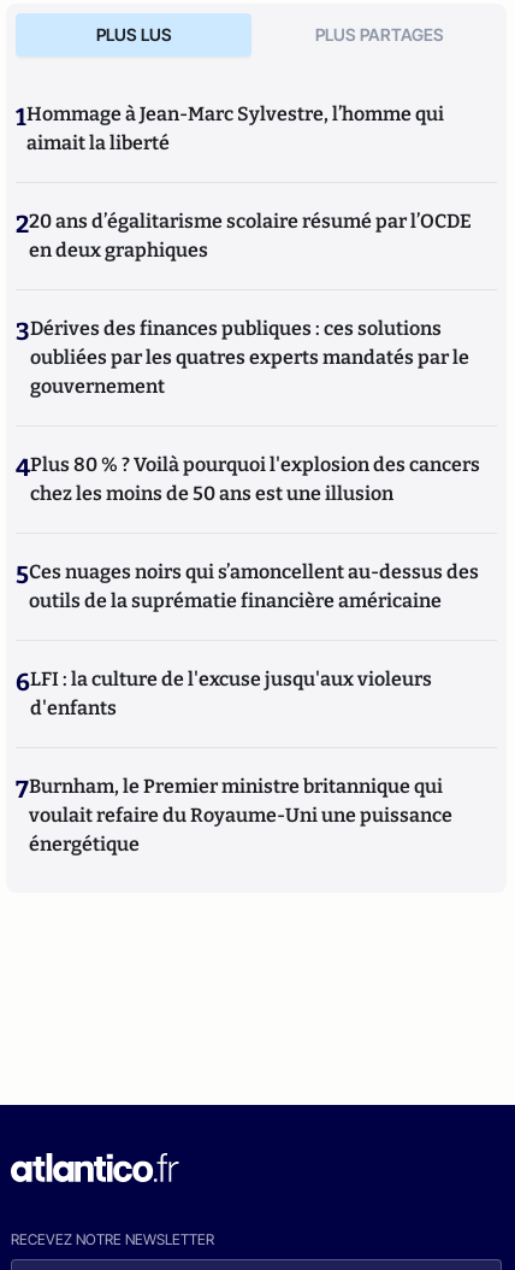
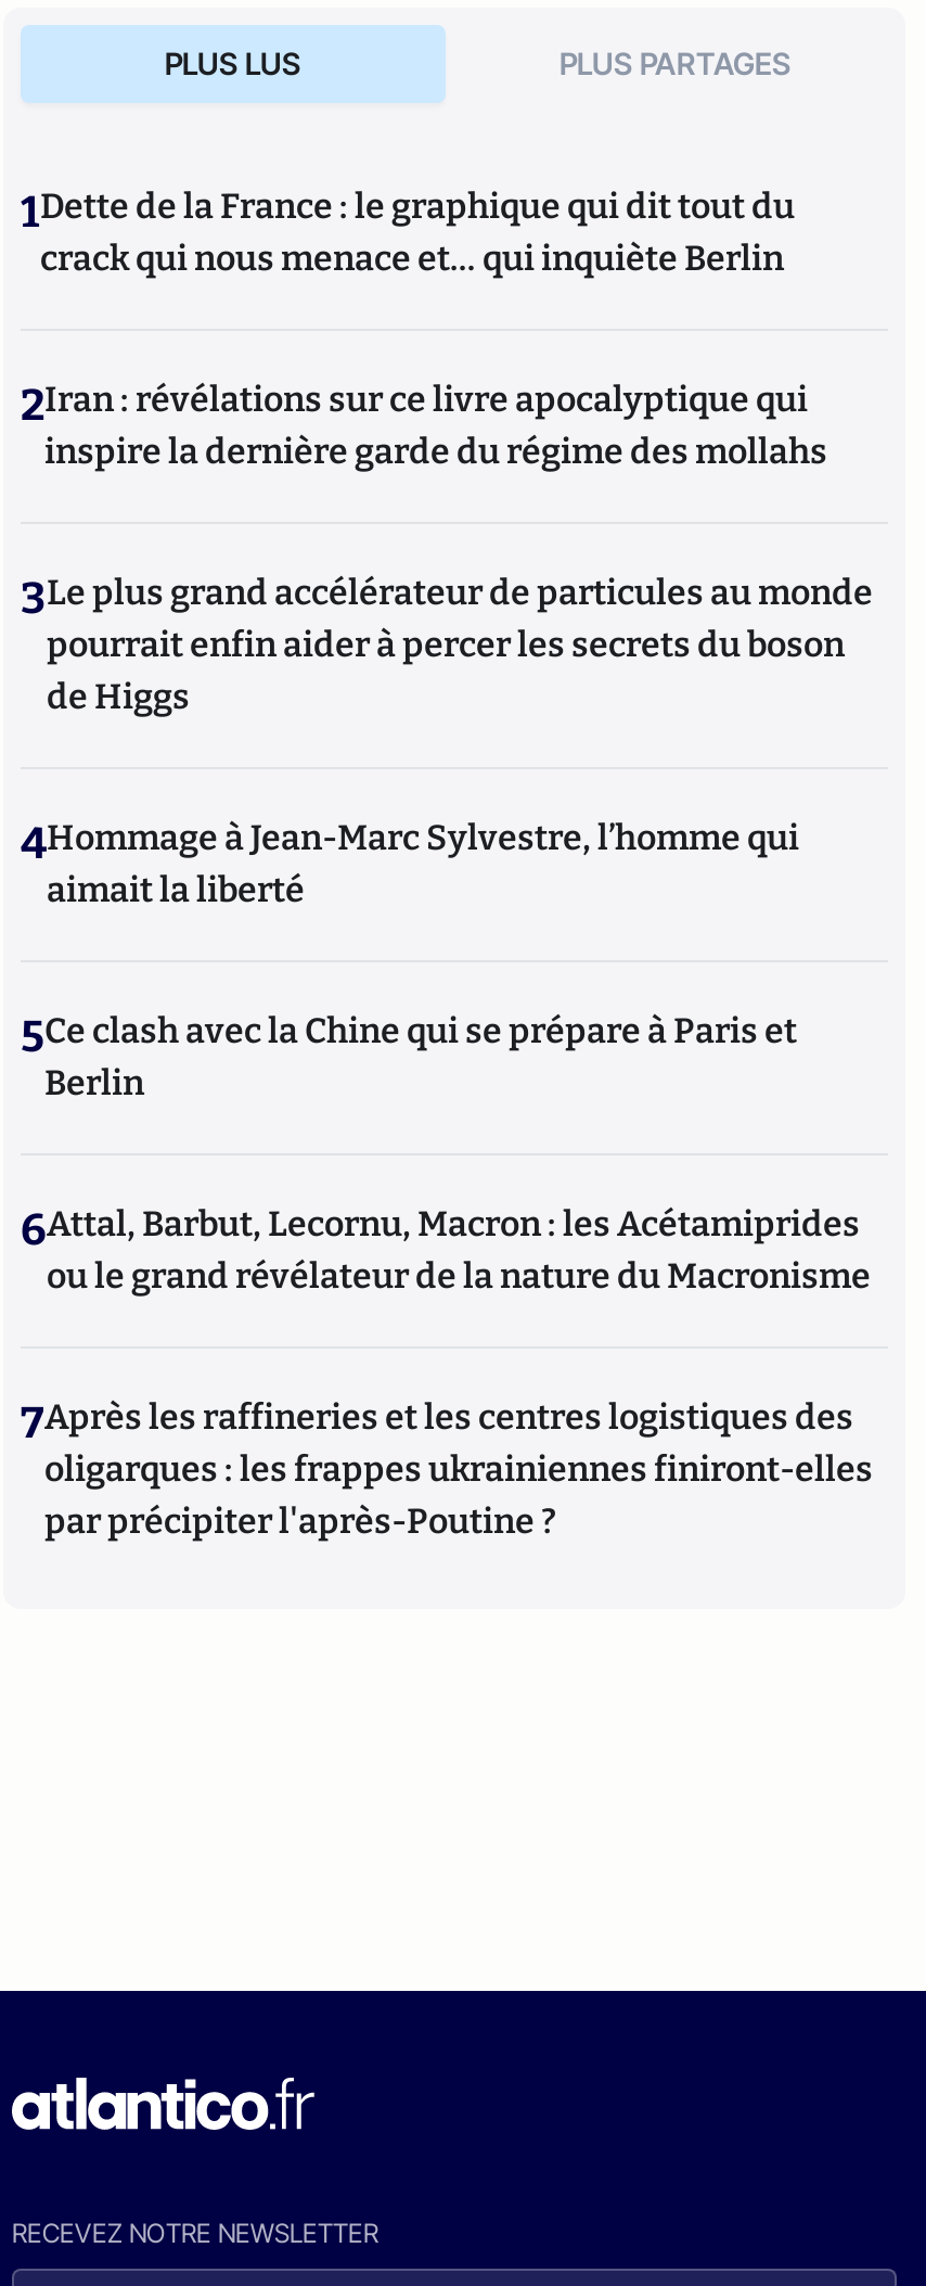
[16,102,444,131] 1Hommage à Jean-Marc Sylvestre, l’homme qui -> [21,186,873,869] 1Dette de la France : le graphique qui dit tout du | crack qui nous menace et… qui inquiète Berlin | 2Iran : révélations sur ce livre apocalyptique qui | inspire la dernière garde du régime des mollahs | 3Le plus grand accélérateur de particules au monde | pourrait enfin aider à percer les secrets du boson | de Higgs | 4Hommage à Jean-Marc Sylvestre, l’homme qui
moved [26,131,170,154] -> [47,869,305,910]: aimait la liberté
[16,210,480,856] 220 ans d’égalitarisme scolaire résumé par l’OCDE | en deux graphiques | 3Dérives des finances publiques : ces solutions | oubliées par les quatres experts mandatés par le | gouvernement | 4Plus 80 % ? Voilà pourquoi l'explosion des cancers | chez les moins de 50 ans est une illusion | 5Ces nuages noirs qui s’amoncellent au-dessus des | outils de la suprématie financière américaine | 6LFI : la culture de l'excuse jusqu'aux violeurs | d'enfants | 7Burnham, le Premier ministre britannique qui | voulait refaire du Royaume-Uni une puissance | énergétique -> [21,1010,873,1542] 5Ce clash avec la Chine qui se prépare à Paris et | Berlin | 6Attal, Barbut, Lecornu, Macron : les Acétamiprides | ou le grand révélateur de la nature du Macronisme | 7Après les raffineries et les centres logistiques des | oligarques : les frappes ukrainiennes finiront-elles | par précipiter l'après-Poutine ?

